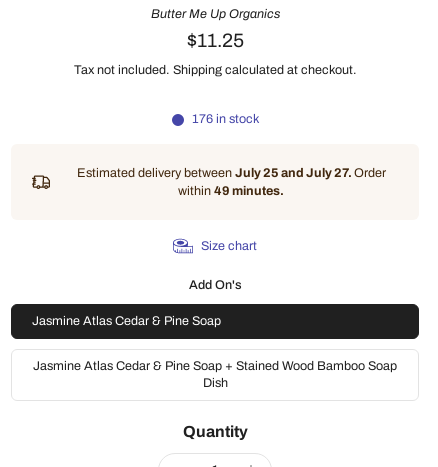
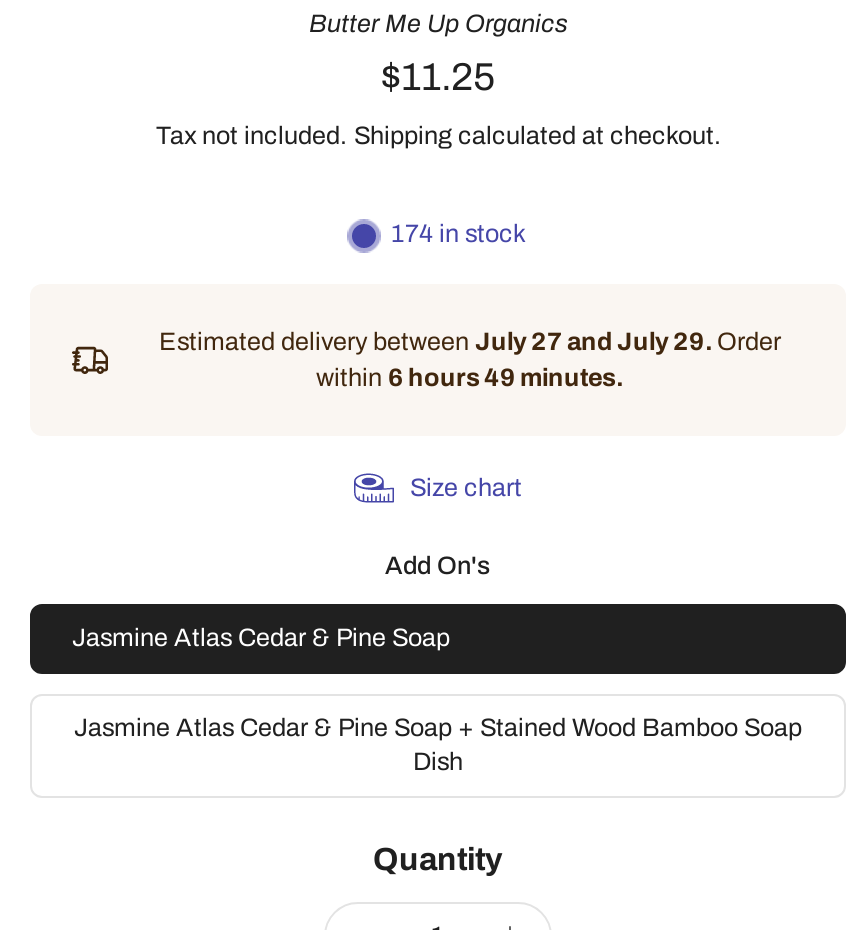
[191,112,258,126] 176 in stock -> [391,220,525,248] 174 in stock
[76,166,385,198] Estimated delivery between July 25 and July 27. Order | within 49 minutes. -> [159,328,781,392] Estimated delivery between July 27 and July 29. Order | within 6 hours 49 minutes.

